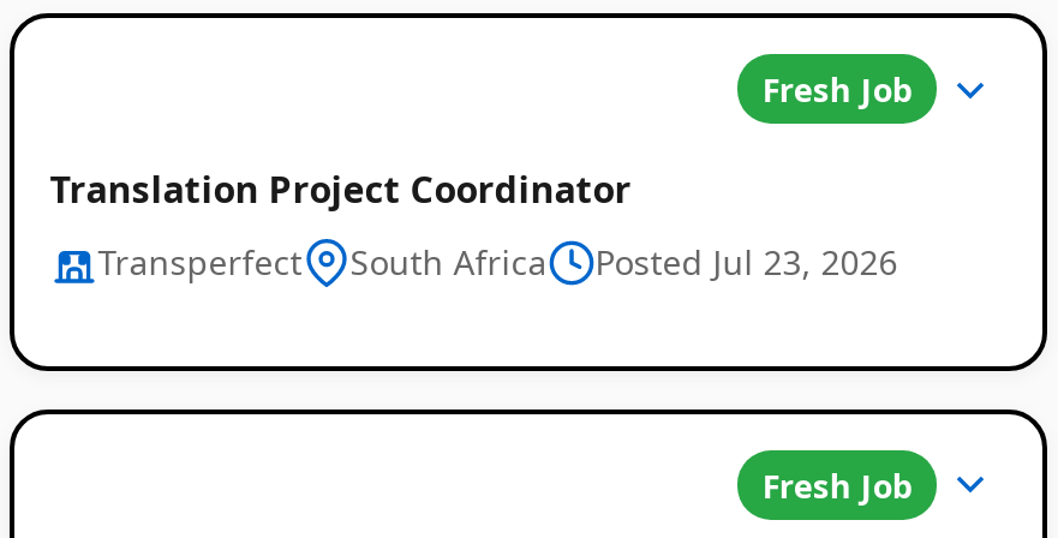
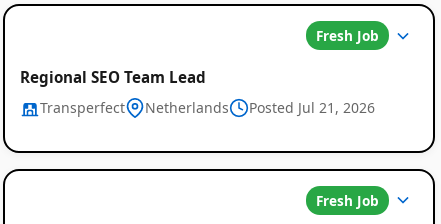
[50,165,631,213] Translation Project Coordinator -> [20,67,206,87] Regional SEO Team Lead
[350,240,898,285] South Africa | Posted Jul 23, 2026 -> [145,98,375,117] Netherlands | Posted Jul 21, 2026

